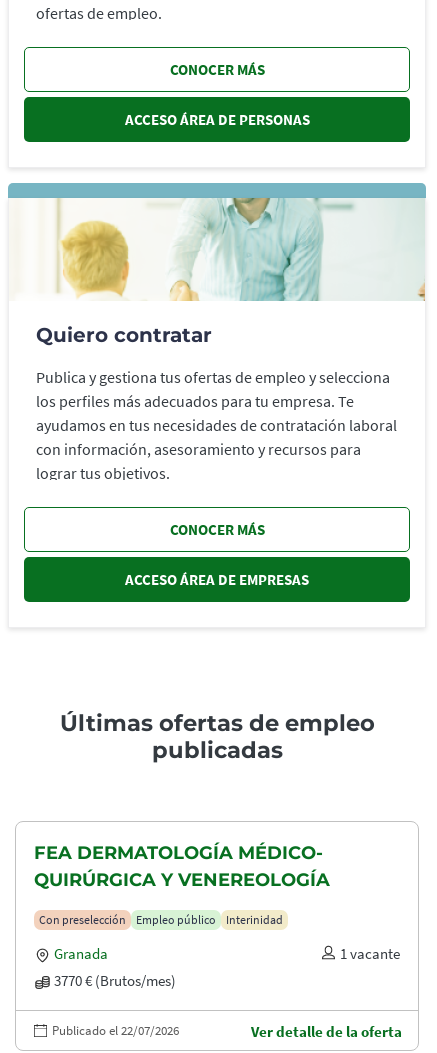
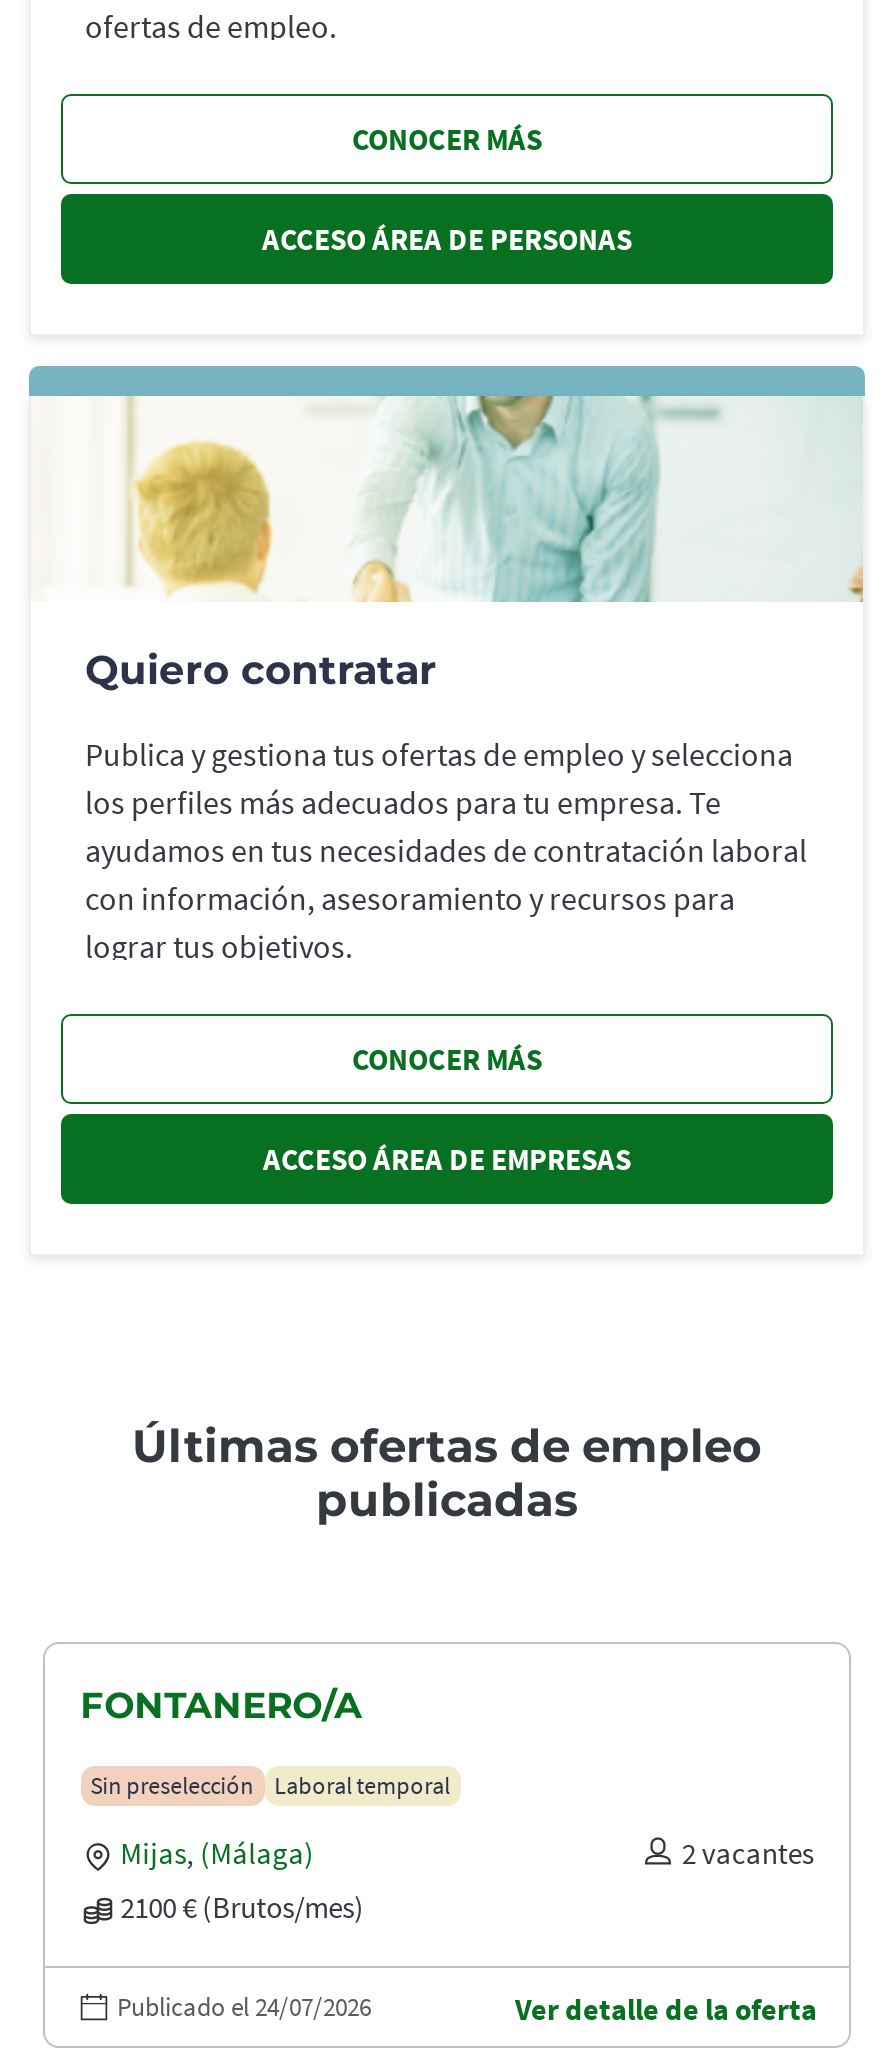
[34,842,330,891] FEA DERMATOLOGÍA MÉDICO- | QUIRÚRGICA Y VENEREOLOGÍA -> [80,1683,362,1727] FONTANERO/A
[39,912,283,927] Con preselección | Empleo público | Interinidad -> [90,1769,450,1799] Sin preselección | Laboral temporal
[54,944,400,990] Granada | 1 vacante | 3770 € (Brutos/mes) -> [120,1833,814,1925] Mijas, (Málaga) | 2 vacantes | 2100 € (Brutos/mes)
[52,1022,179,1039] Publicado el 22/07/2026 -> [117,1989,371,2023] Publicado el 24/07/2026

